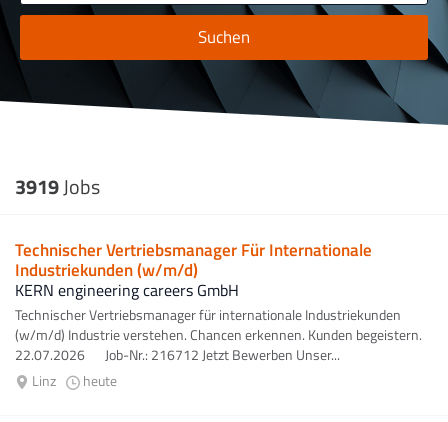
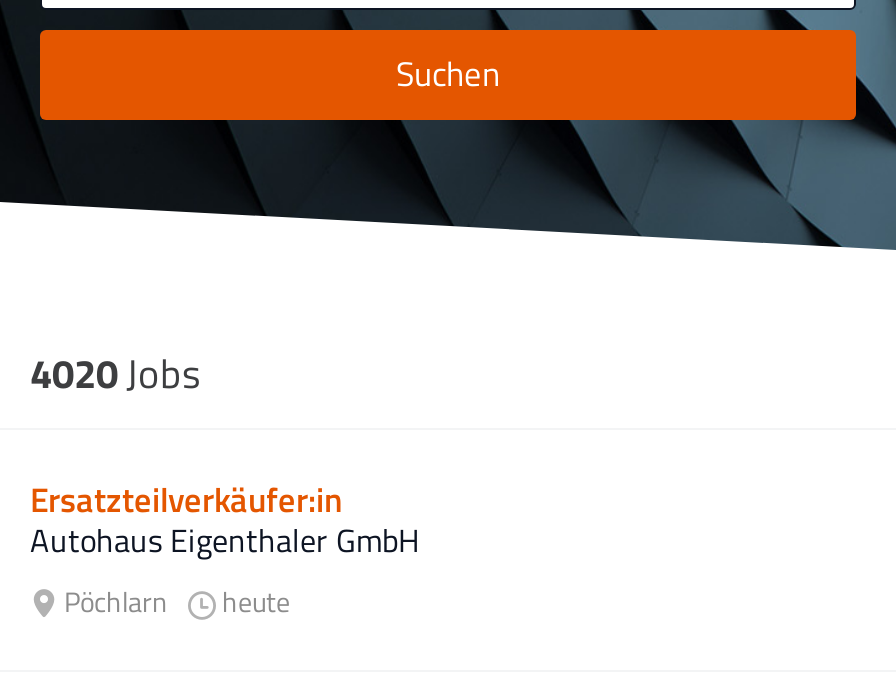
[15,171,100,202] 3919Jobs -> [30,342,200,404] 4020Jobs
[15,237,422,391] Technischer Vertriebsmanager Für Internationale | Industriekunden (w/m/d) | KERN engineering careers GmbH | Technischer Vertriebsmanager für internationale Industriekunden | (w/m/d) Industrie verstehen. Chancen erkennen. Kunden begeistern. | 22.07.2026 Job-Nr.: 216712 Jetzt Bewerben Unser... | Linz -> [30,474,420,622] Ersatzteilverkäufer:in | Autohaus Eigenthaler GmbH | Pöchlarn

